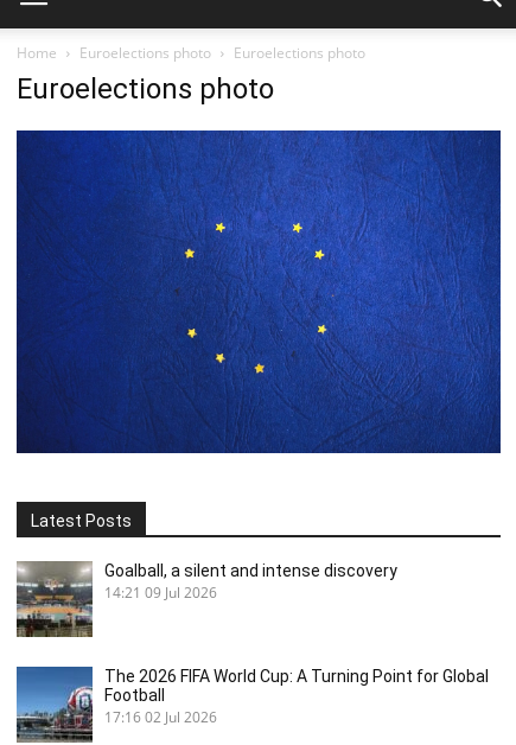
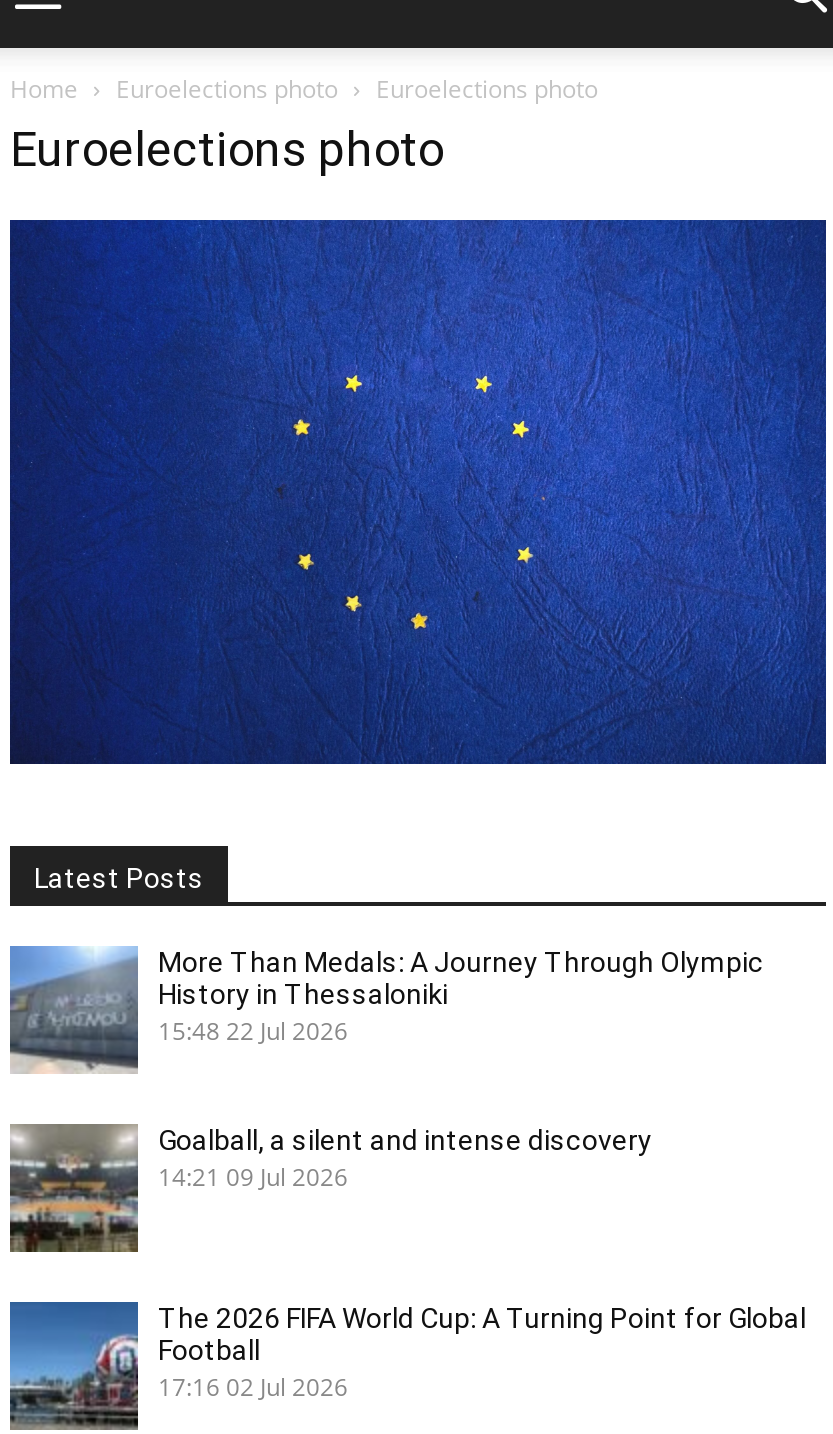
none -> [10,946,764,1074] [image] | More Than Medals: A Journey Through Olympic | History in Thessaloniki | 15:48 22 Jul 2026

